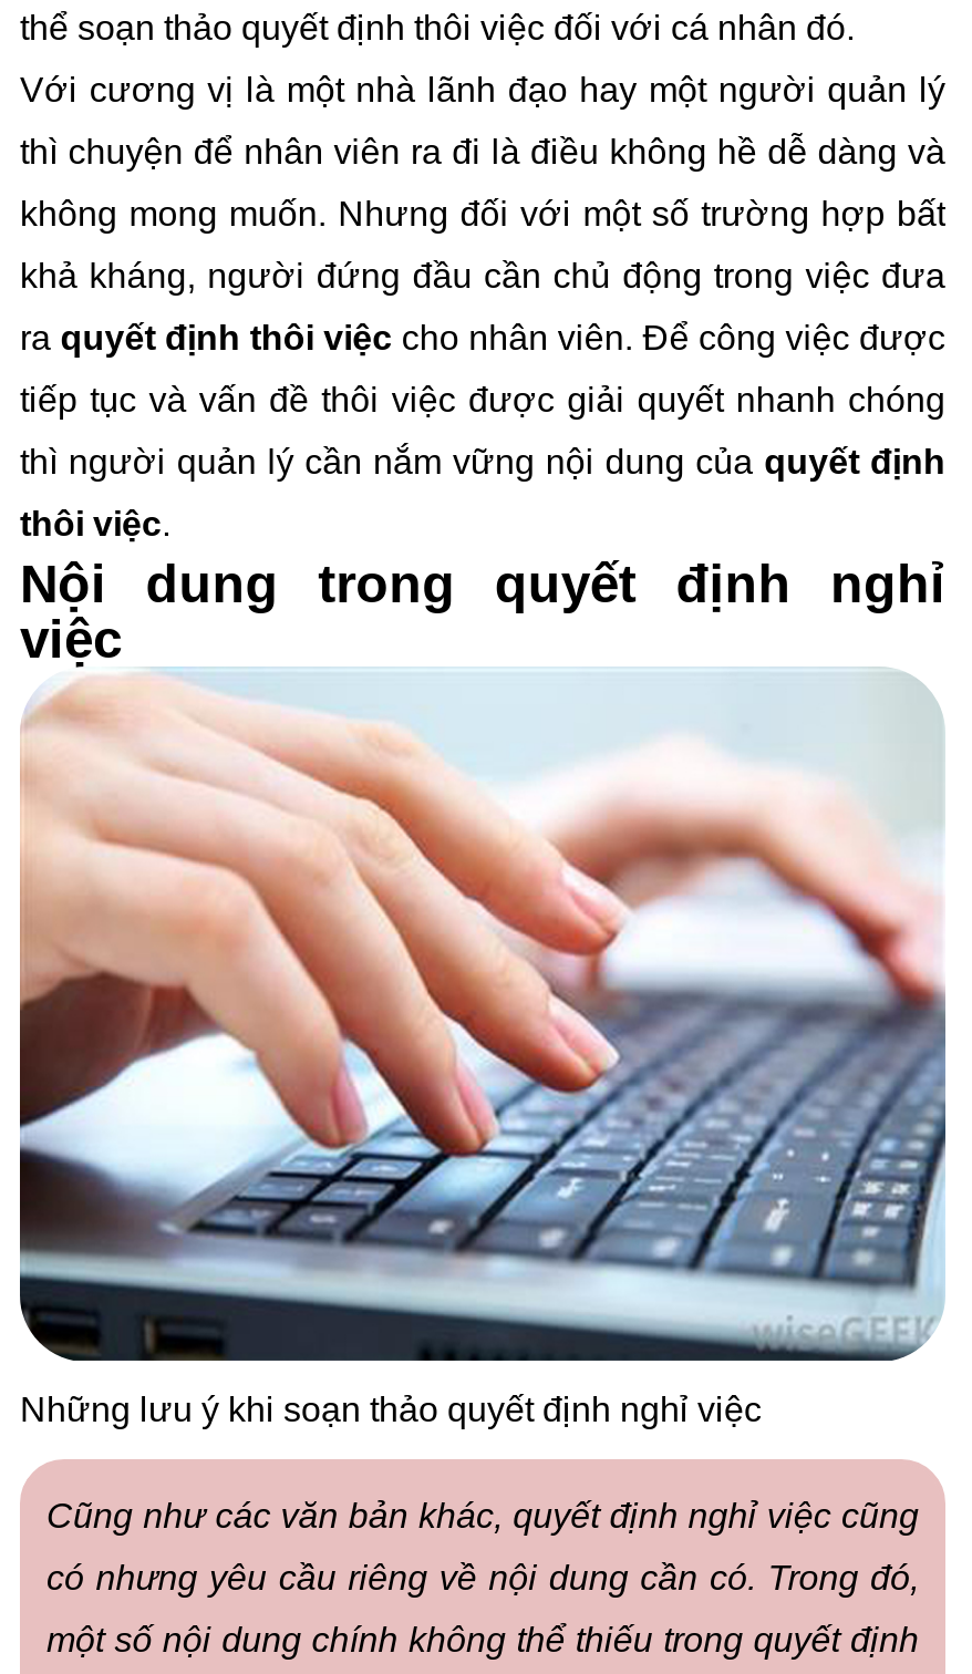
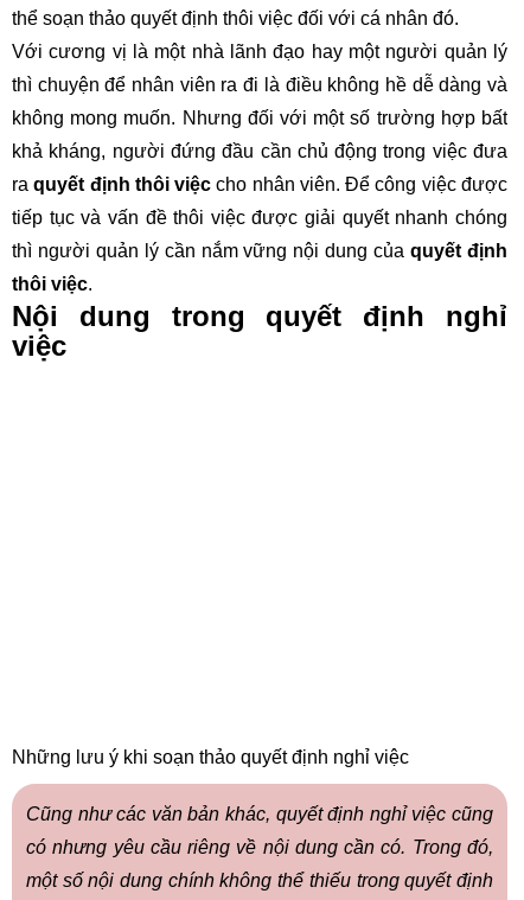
[18,665,948,1363] [image] -> none

